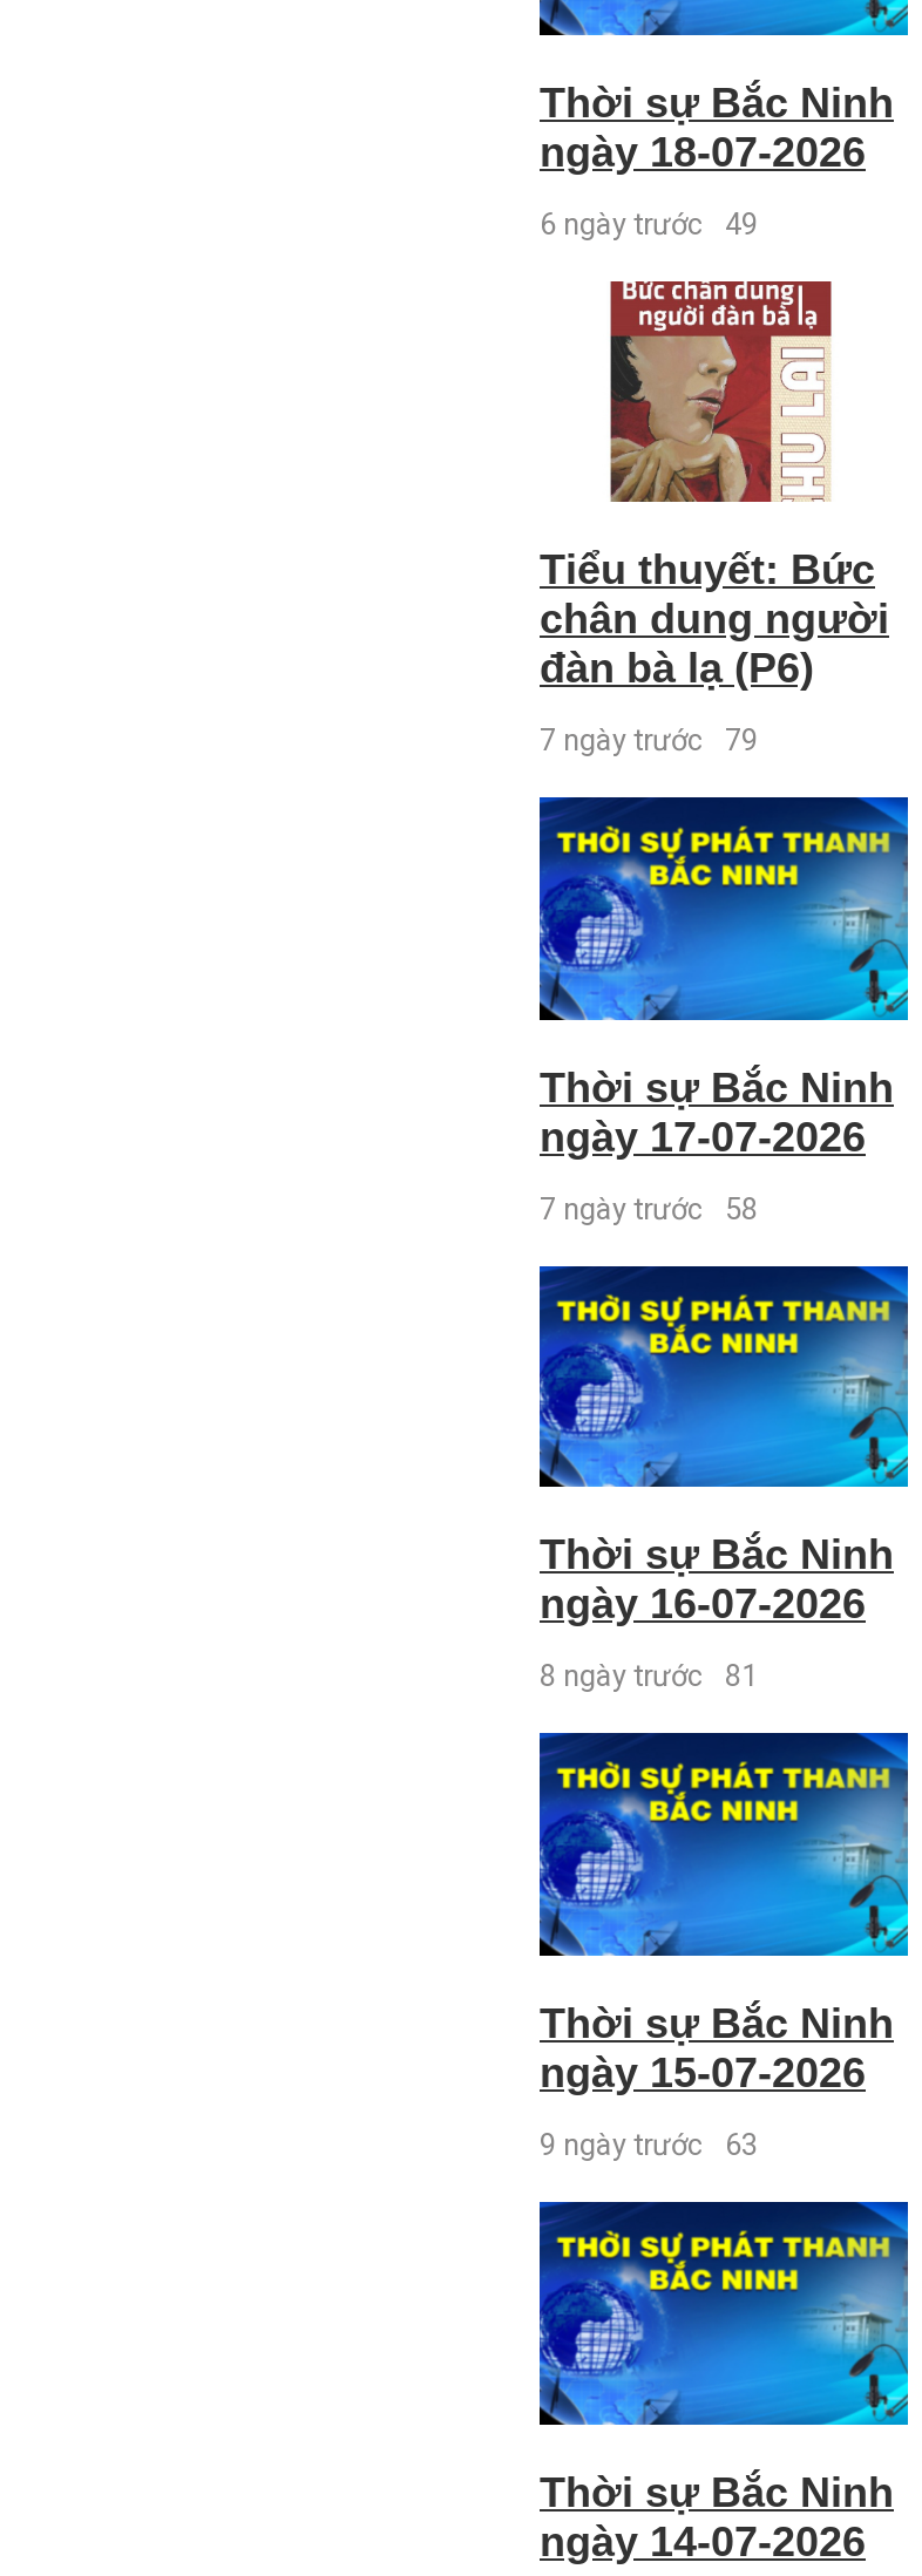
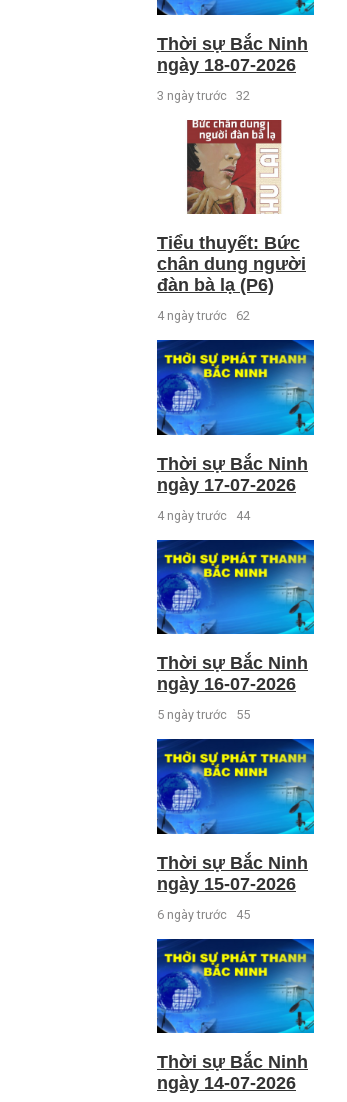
[540,205,758,241] 6 ngày trước 49 -> [157,88,250,103] 3 ngày trước 32
[540,723,758,758] 7 ngày trước 79 -> [157,308,250,323] 4 ngày trước 62
[540,1191,758,1226] 7 ngày trước 58 -> [157,508,250,523] 4 ngày trước 44
[540,1659,758,1694] 8 ngày trước 81 -> [157,707,250,722] 5 ngày trước 55
[540,2126,758,2162] 9 ngày trước 63 -> [157,907,250,922] 6 ngày trước 45

